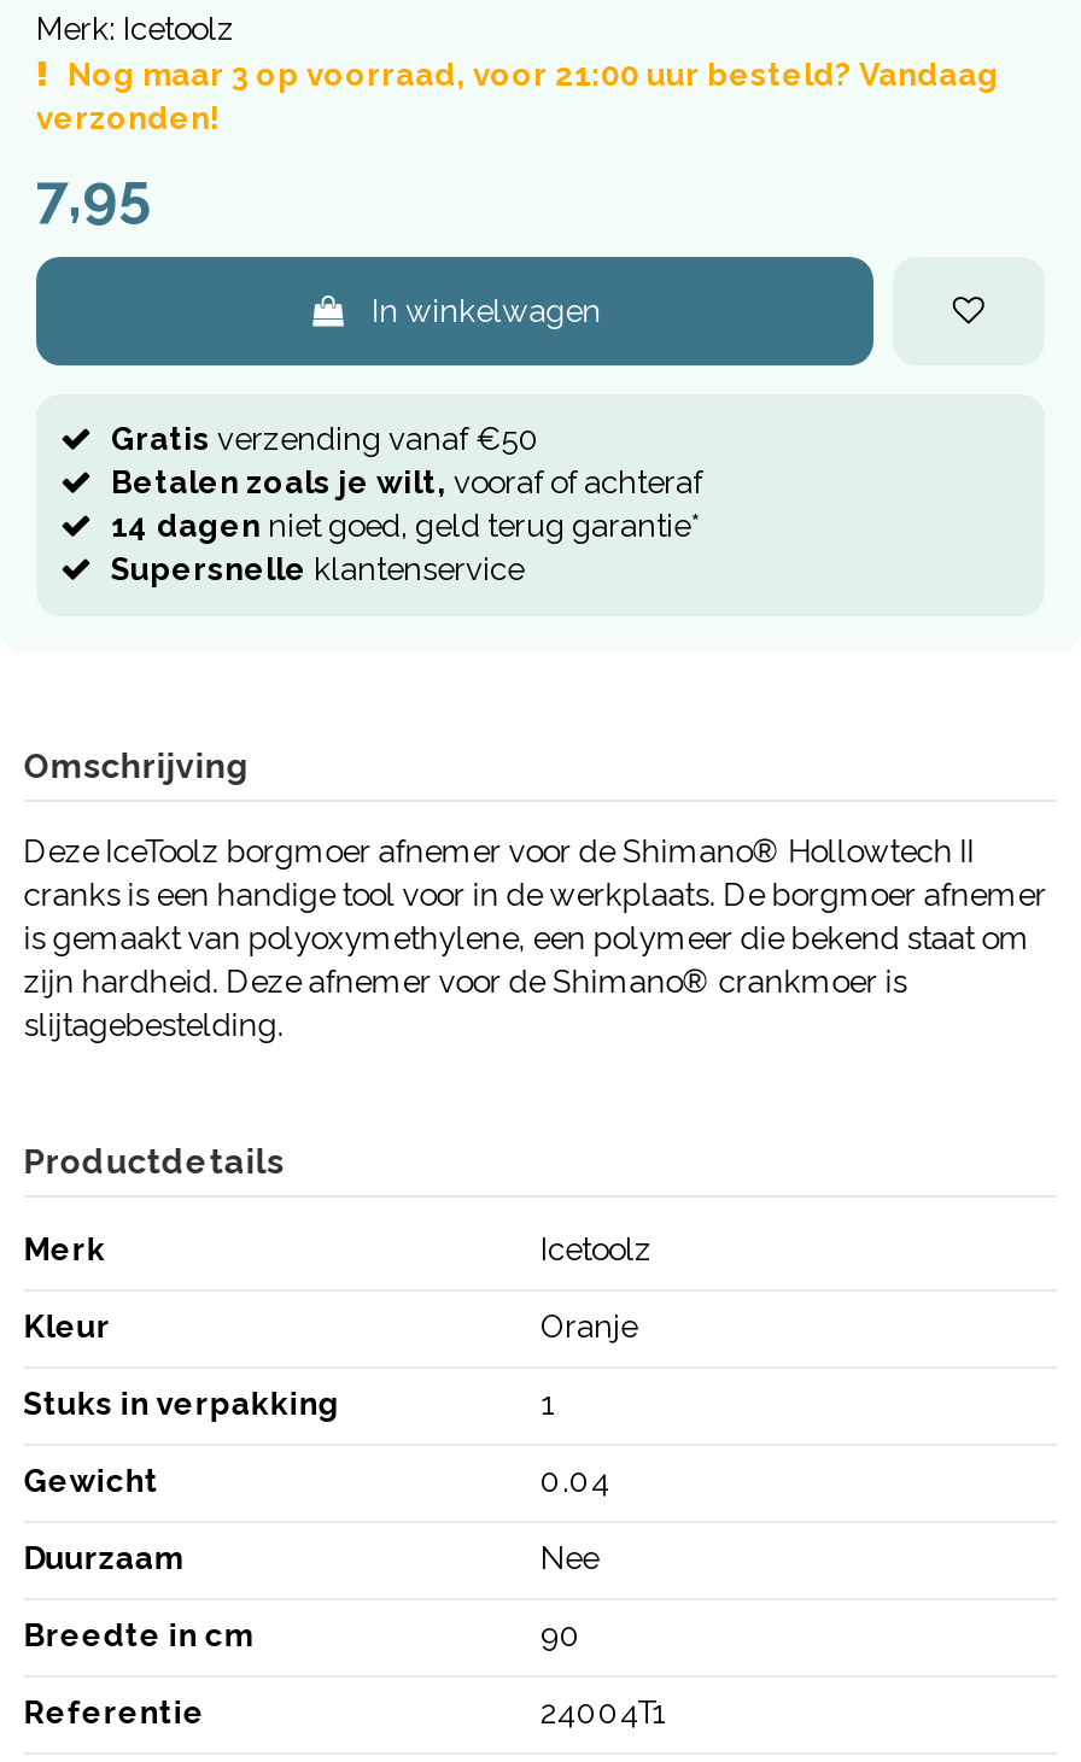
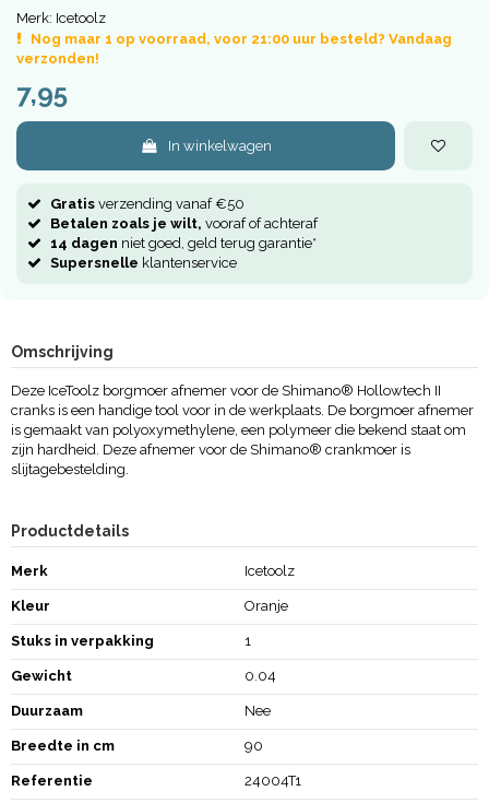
[68,57,999,93] Nog maar 3 op voorraad, voor 21:00 uur besteld? Vandaag -> [31,31,452,47] Nog maar 1 op voorraad, voor 21:00 uur besteld? Vandaag

